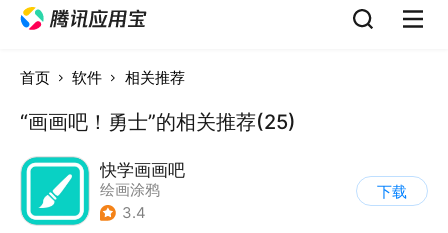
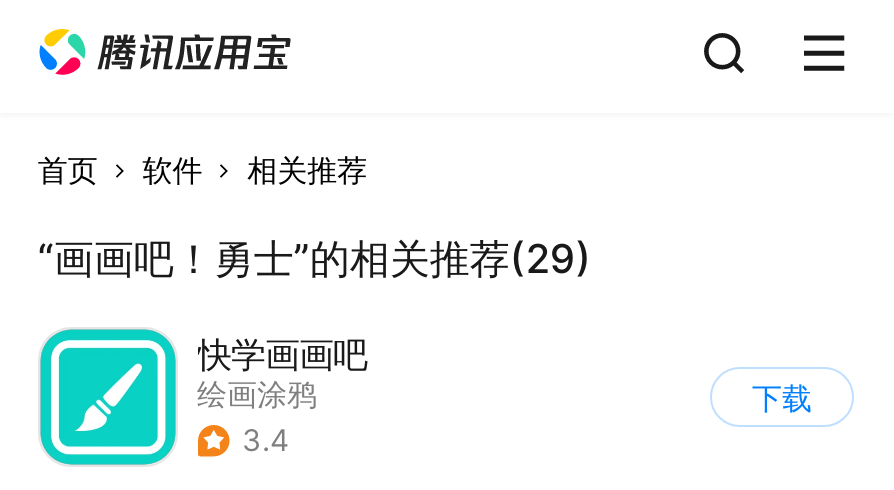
[20,109,296,133] “画画吧！勇士”的相关推荐(25) -> [38,234,592,282] “画画吧！勇士”的相关推荐(29)

